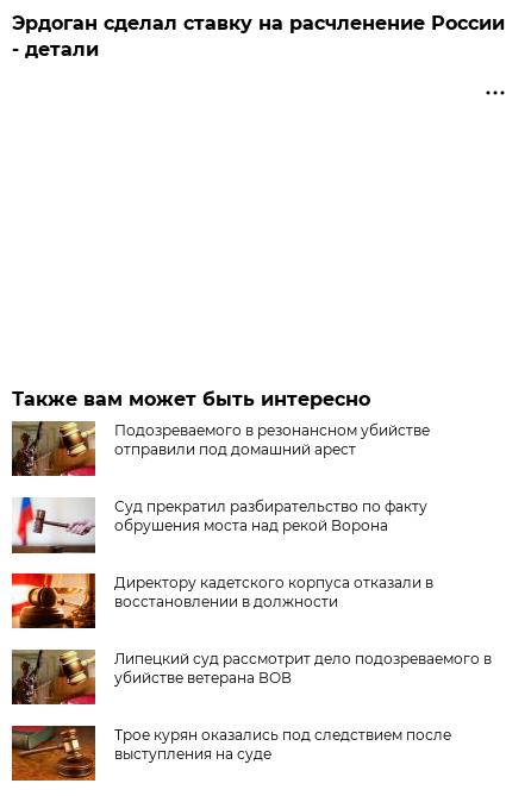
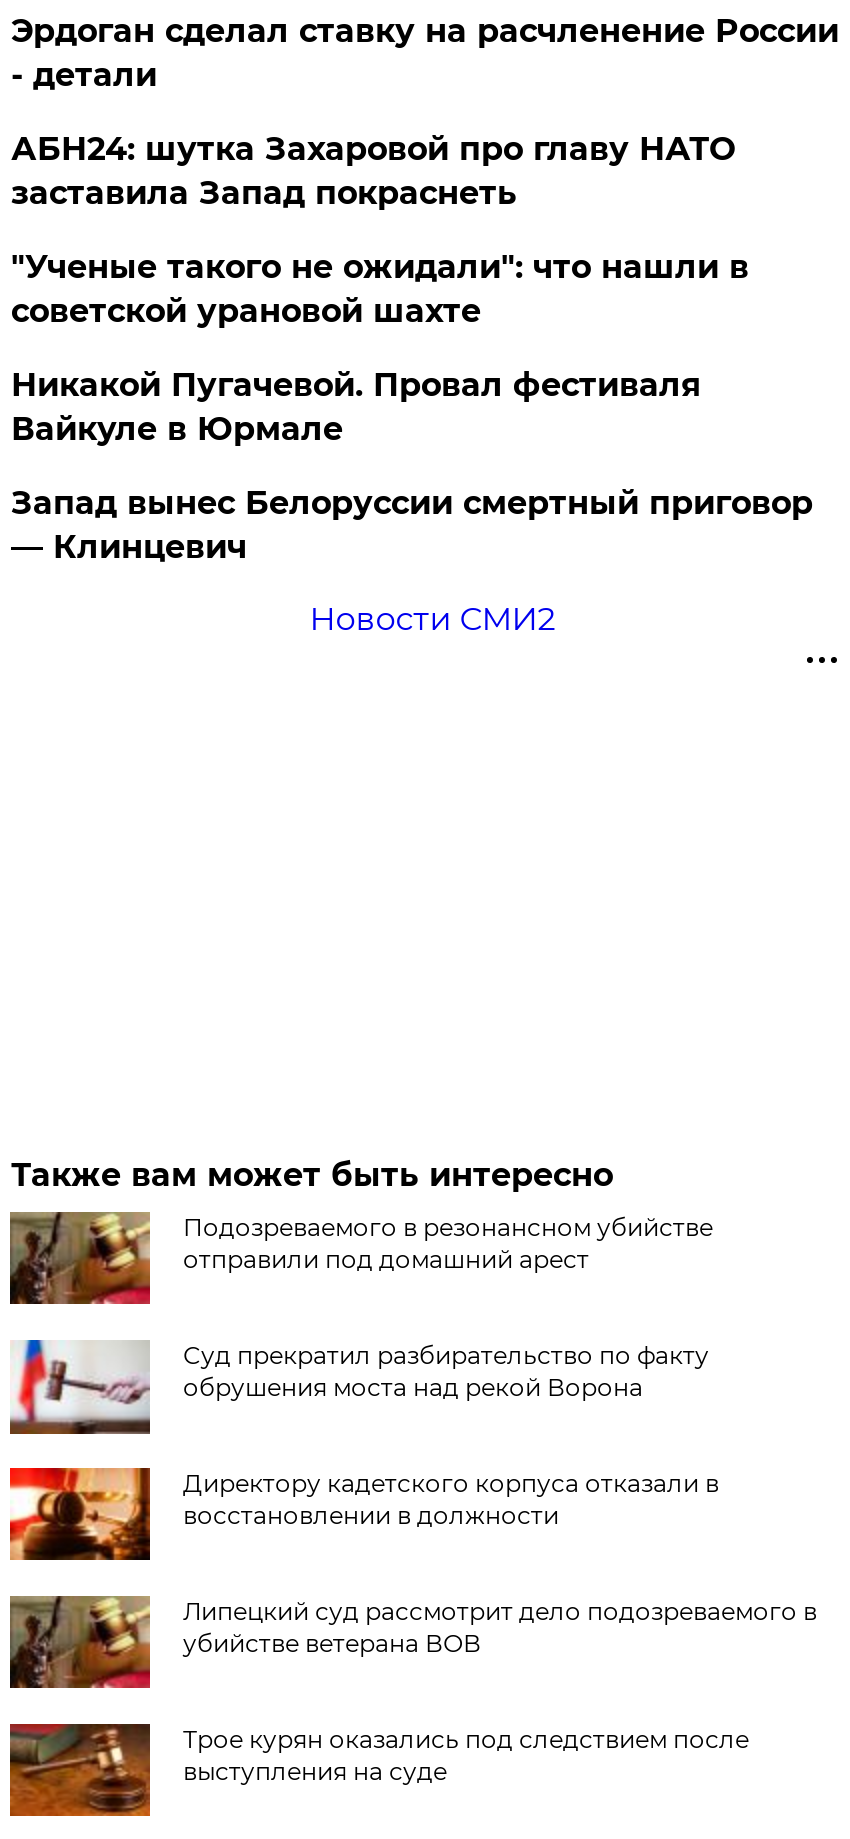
none -> [11,130,813,638] АБН24: шутка Захаровой про главу НАТО | заставила Запад покраснеть | "Ученые такого не ожидали": что нашли в | советской урановой шахте | Никакой Пугачевой. Провал фестиваля | Вайкуле в Юрмале | Запад вынес Белоруссии смертный приговор | — Клинцевич | Новости СМИ2

